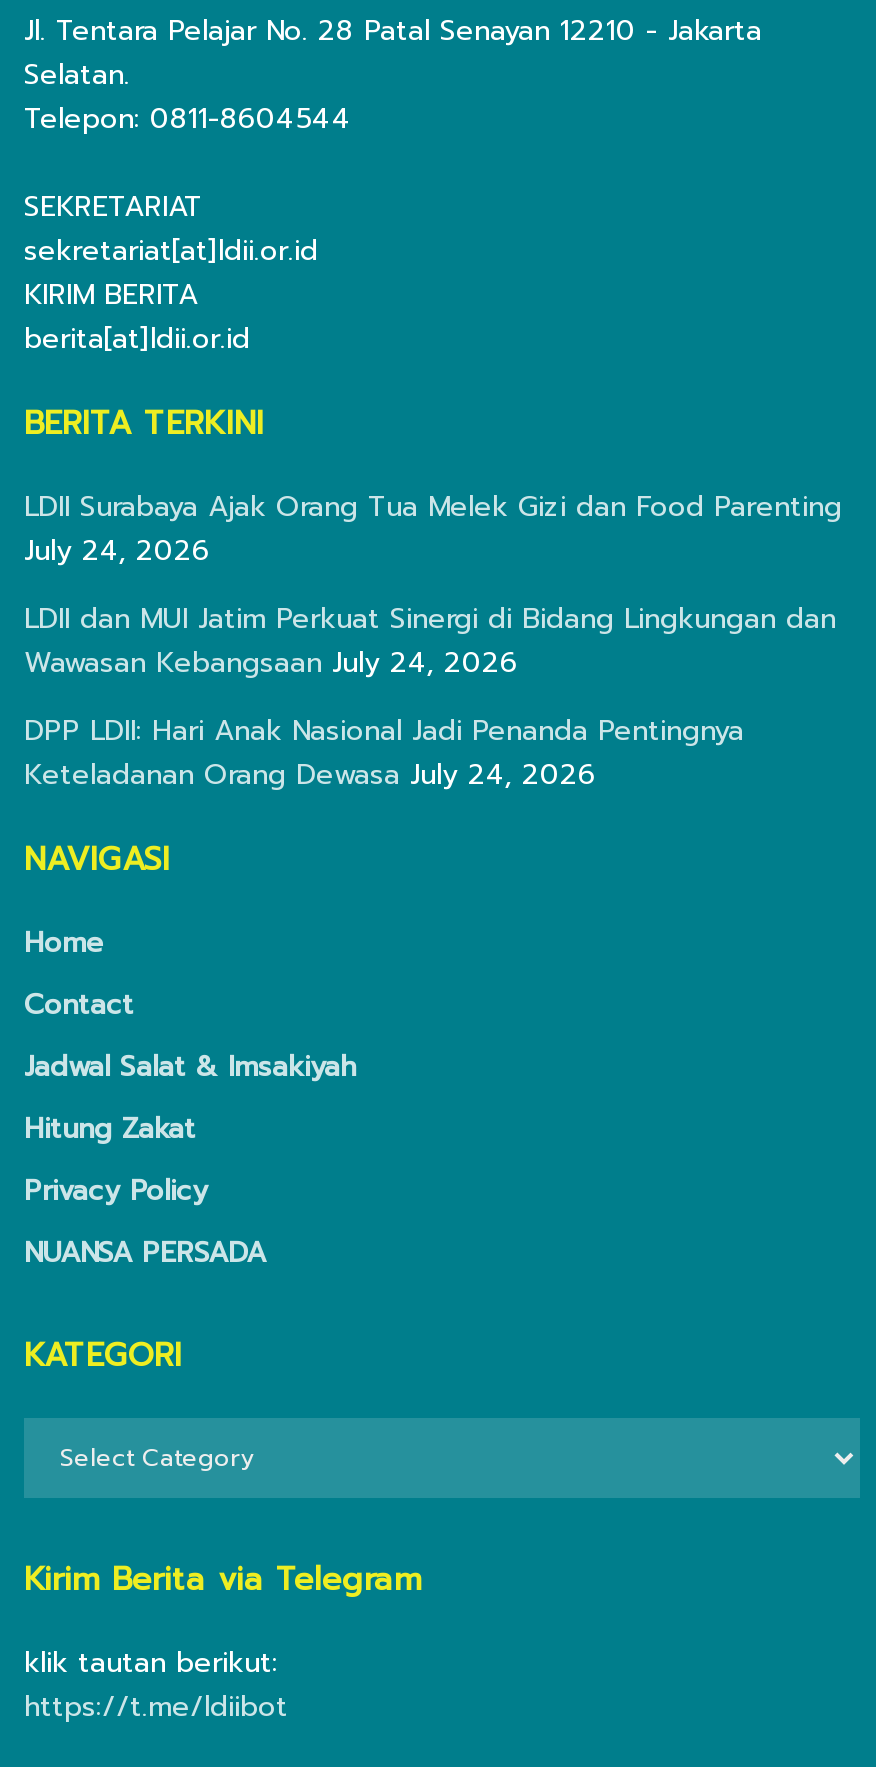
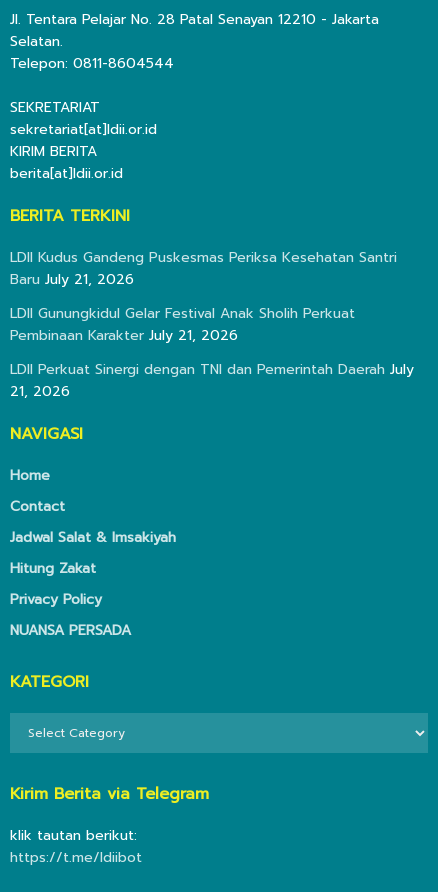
[24,485,842,571] LDII Surabaya Ajak Orang Tua Melek Gizi dan Food Parenting | July 24, 2026 -> [10,247,397,290] LDII Kudus Gandeng Puskesmas Periksa Kesehatan Santri | Baru July 21, 2026
[24,597,836,683] LDII dan MUI Jatim Perkuat Sinergi di Bidang Lingkungan dan | Wawasan Kebangsaan July 24, 2026 -> [10,303,355,346] LDII Gunungkidul Gelar Festival Anak Sholih Perkuat | Pembinaan Karakter July 21, 2026
[24,709,744,795] DPP LDII: Hari Anak Nasional Jadi Penanda Pentingnya | Keteladanan Orang Dewasa July 24, 2026 -> [10,359,414,402] LDII Perkuat Sinergi dengan TNI dan Pemerintah Daerah July | 21, 2026

